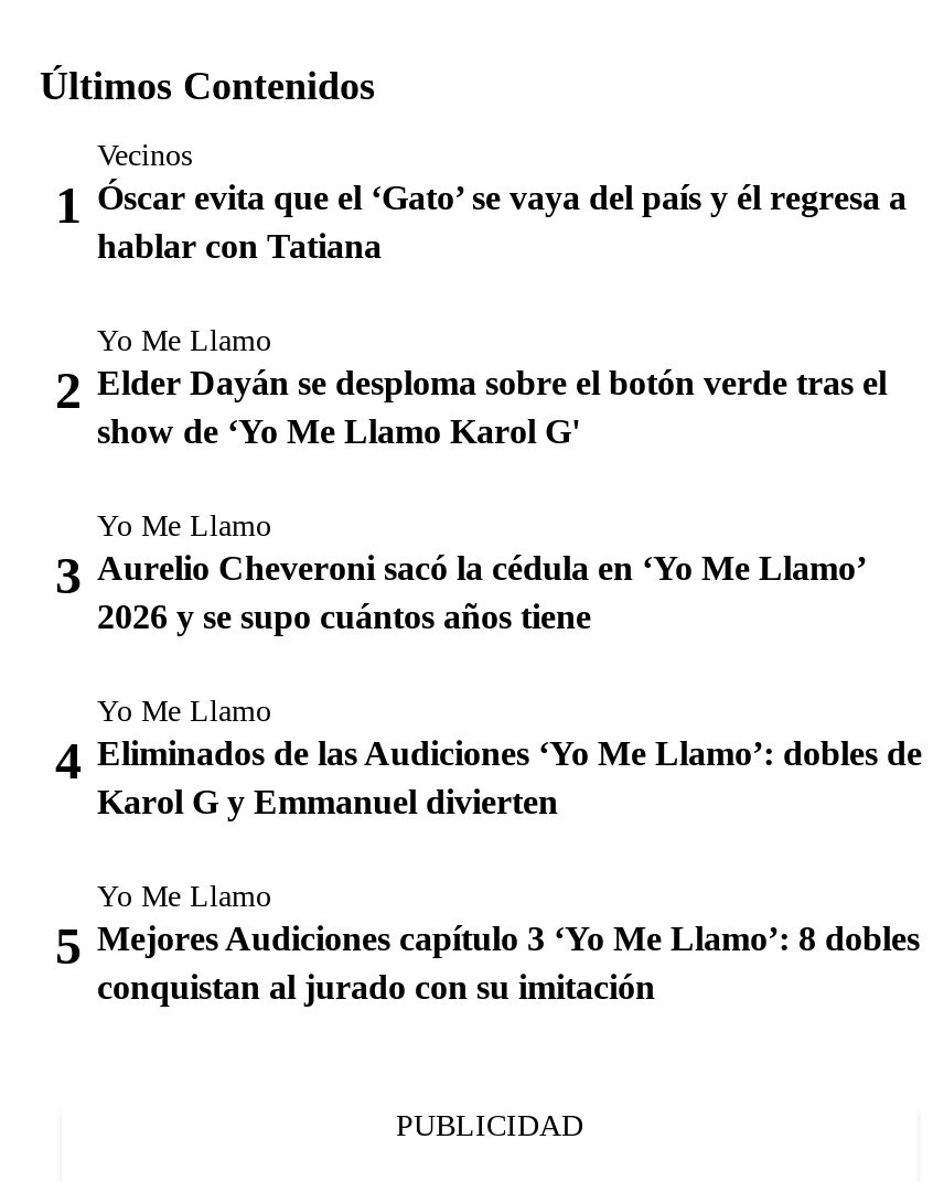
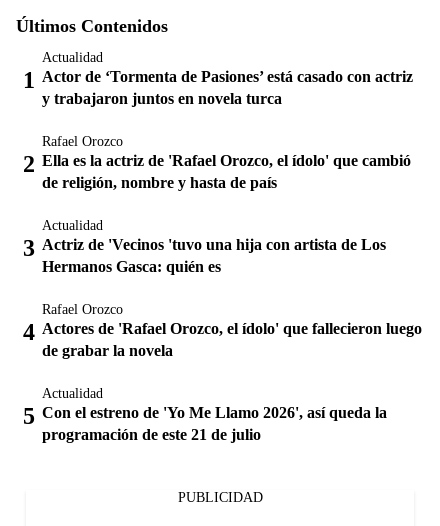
[97,139,907,265] Vecinos | Óscar evita que el ‘Gato’ se vaya del país y él regresa a | hablar con Tatiana -> [42,50,413,107] Actualidad | Actor de ‘Tormenta de Pasiones’ está casado con actriz | y trabajaron juntos en novela turca
[97,324,887,450] Yo Me Llamo | Elder Dayán se desploma sobre el botón verde tras el | show de ‘Yo Me Llamo Karol G' -> [42,134,411,191] Rafael Orozco | Ella es la actriz de 'Rafael Orozco, el ídolo' que cambió | de religión, nombre y hasta de país
[97,509,865,635] Yo Me Llamo | Aurelio Cheveroni sacó la cédula en ‘Yo Me Llamo’ | 2026 y se supo cuántos años tiene -> [42,218,386,275] Actualidad | Actriz de 'Vecinos 'tuvo una hija con artista de Los | Hermanos Gasca: quién es
[97,695,922,820] Yo Me Llamo | Eliminados de las Audiciones ‘Yo Me Llamo’: dobles de | Karol G y Emmanuel divierten -> [42,302,422,359] Rafael Orozco | Actores de 'Rafael Orozco, el ídolo' que fallecieron luego | de grabar la novela
[97,880,920,1006] Yo Me Llamo | Mejores Audiciones capítulo 3 ‘Yo Me Llamo’: 8 dobles | conquistan al jurado con su imitación -> [42,386,387,443] Actualidad | Con el estreno de 'Yo Me Llamo 2026', así queda la | programación de este 21 de julio

